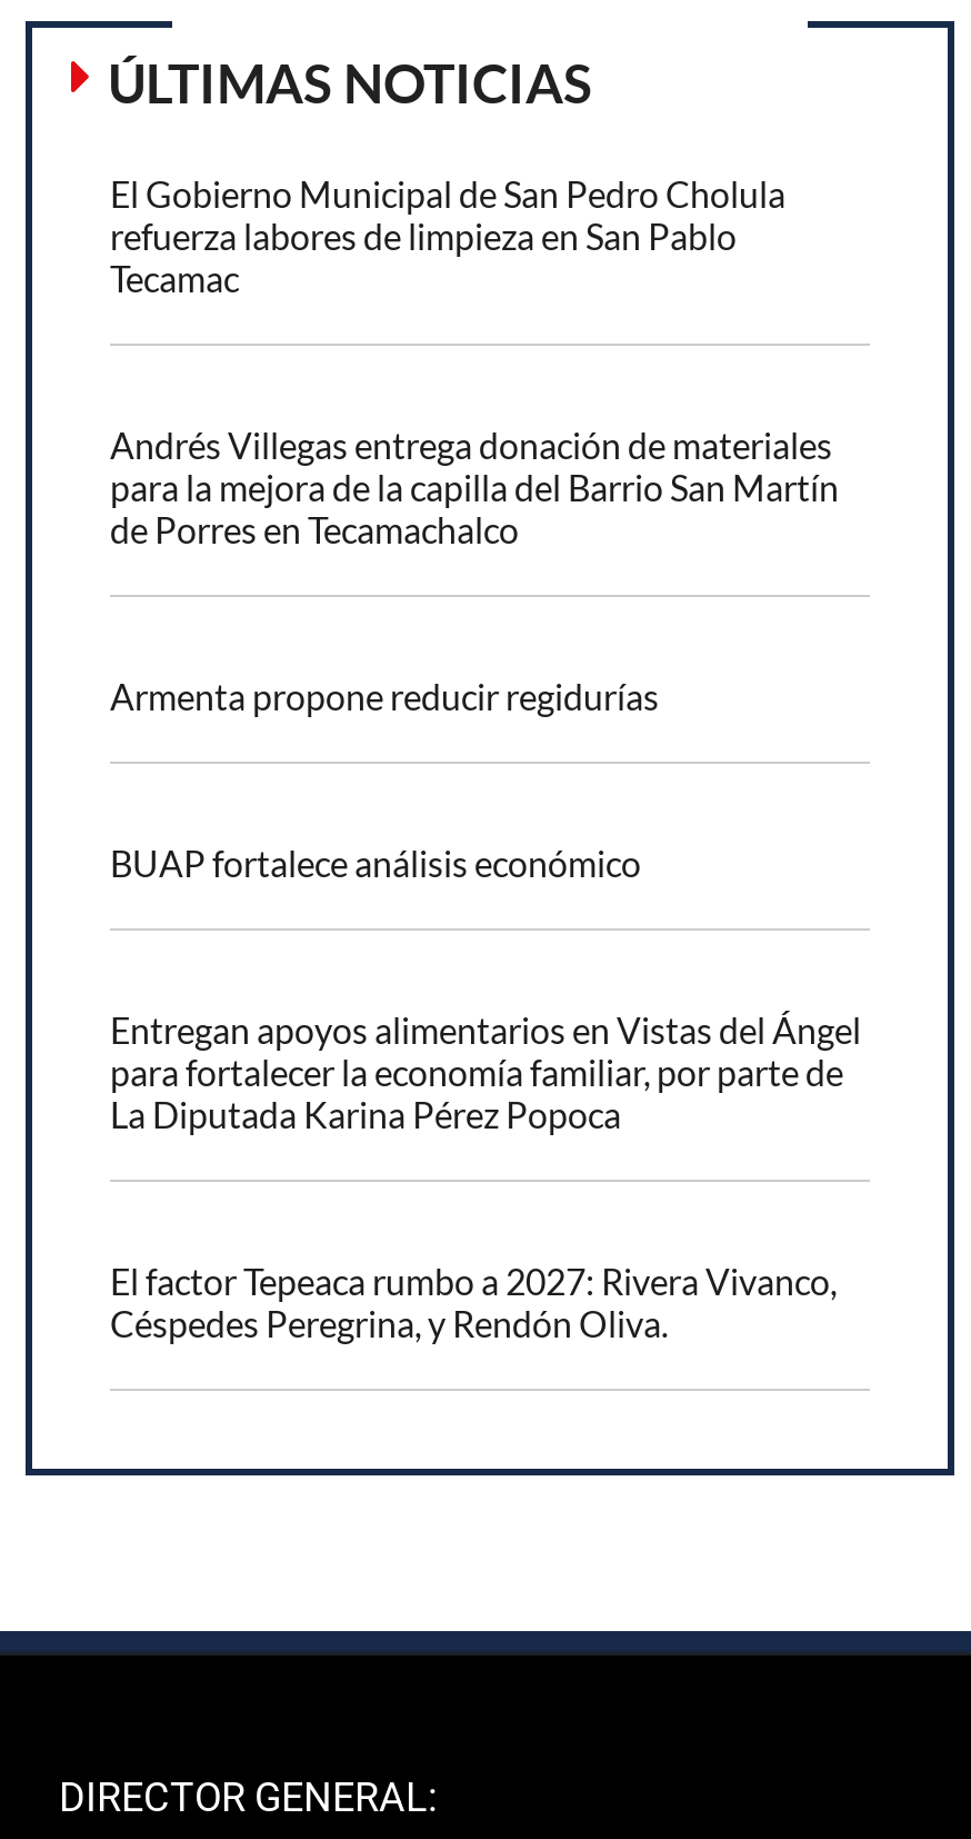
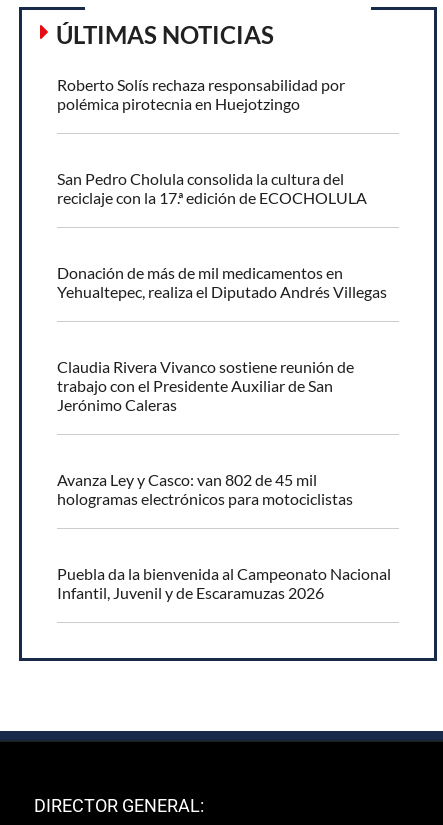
[110,173,785,300] El Gobierno Municipal de San Pedro Cholula | refuerza labores de limpieza en San Pablo | Tecamac -> [57,74,345,112] Roberto Solís rechaza responsabilidad por | polémica pirotecnia en Huejotzingo
[110,425,839,551] Andrés Villegas entrega donación de materiales | para la mejora de la capilla del Barrio San Martín | de Porres en Tecamachalco -> [57,168,367,206] San Pedro Cholula consolida la cultura del | reciclaje con la 17.ª edición de ECOCHOLULA
[110,676,659,718] Armenta propone reducir regidurías -> [57,262,387,300] Donación de más de mil medicamentos en | Yehualtepec, realiza el Diputado Andrés Villegas
[110,843,641,885] BUAP fortalece análisis económico -> [57,356,354,413] Claudia Rivera Vivanco sostiene reunión de | trabajo con el Presidente Auxiliar de San | Jerónimo Caleras
[110,1010,861,1136] Entregan apoyos alimentarios en Vistas del Ángel | para fortalecer la economía familiar, por parte de | La Diputada Karina Pérez Popoca -> [57,469,353,507] Avanza Ley y Casco: van 802 de 45 mil | hologramas electrónicos para motociclistas
[110,1261,837,1345] El factor Tepeaca rumbo a 2027: Rivera Vivanco, | Céspedes Peregrina, y Rendón Oliva. -> [57,563,391,601] Puebla da la bienvenida al Campeonato Nacional | Infantil, Juvenil y de Escaramuzas 2026

